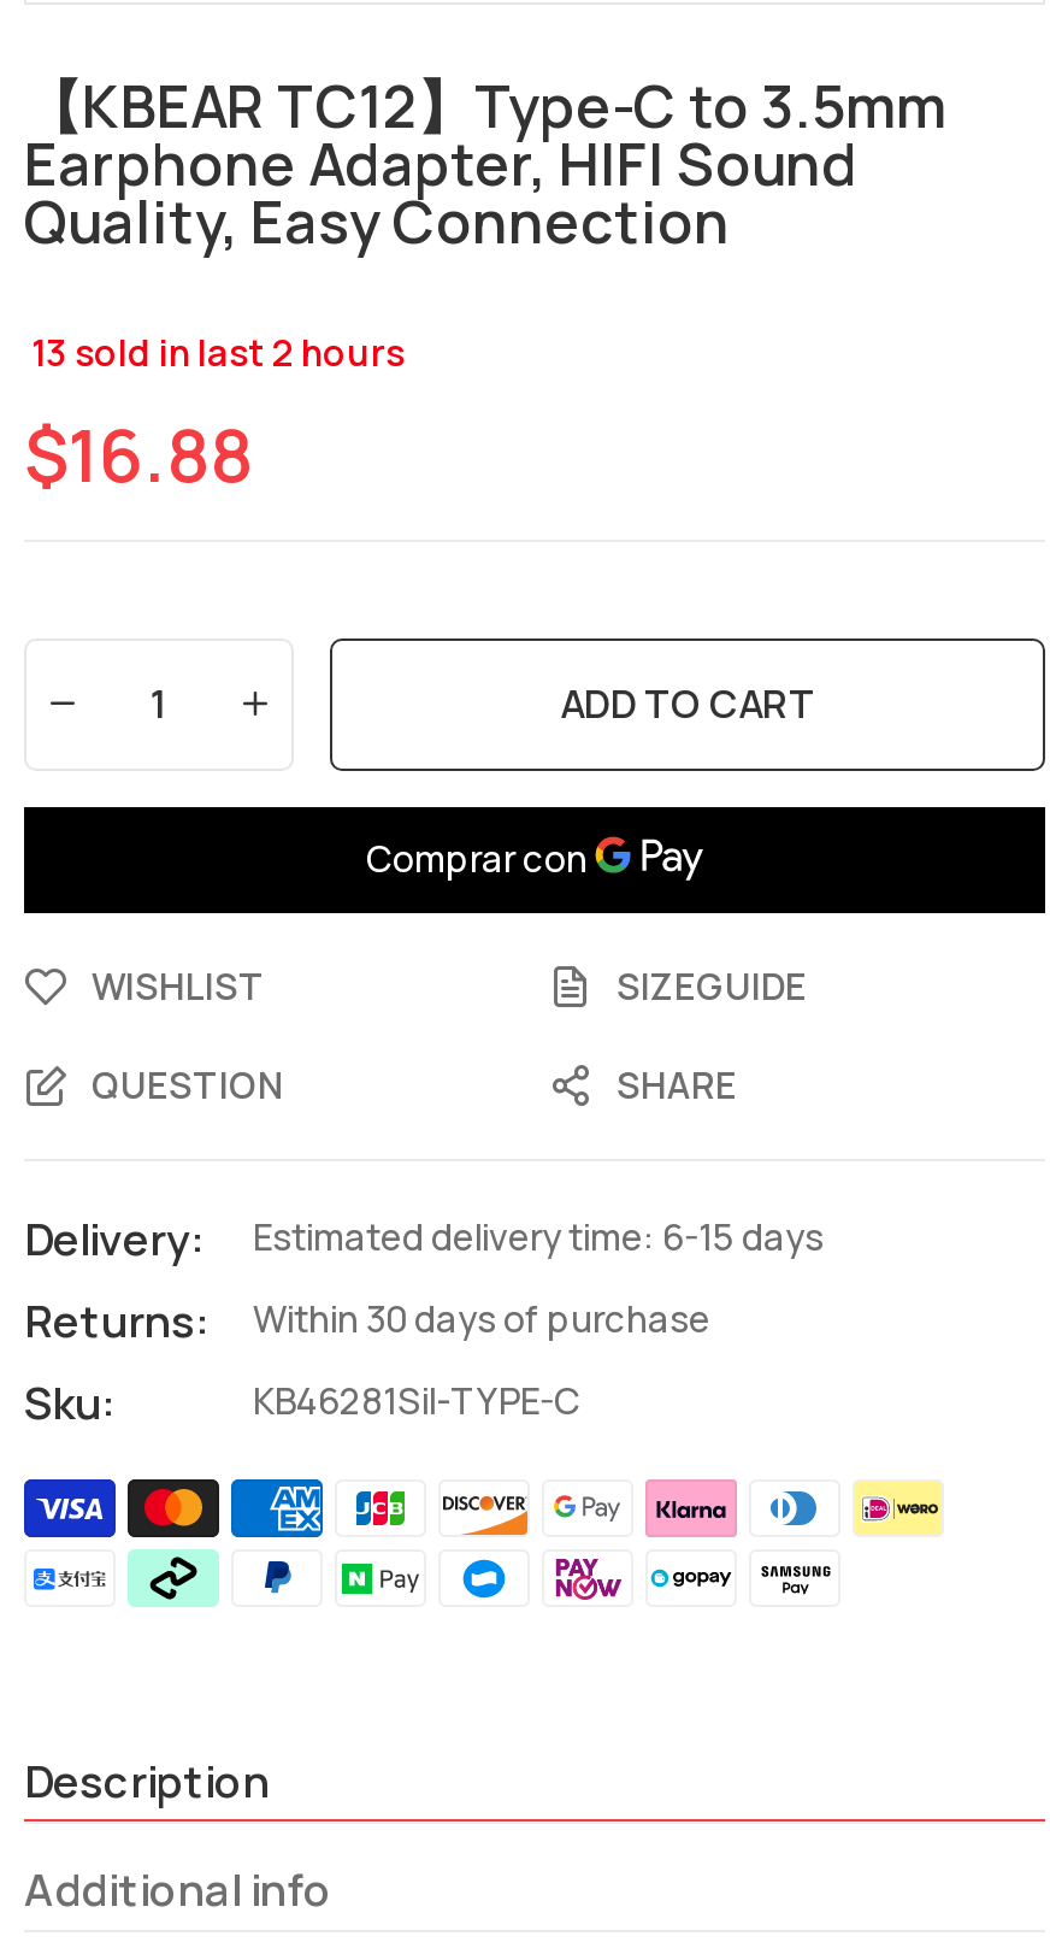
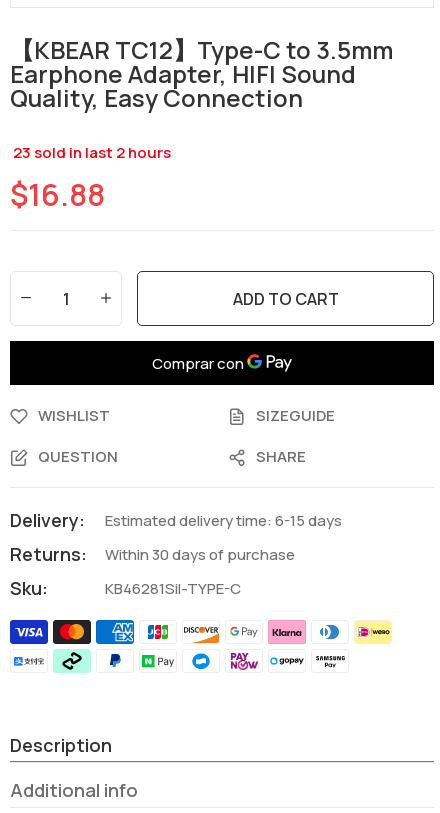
[31,328,405,378] 13 sold in last 2 hours -> [13,142,171,163] 23 sold in last 2 hours

